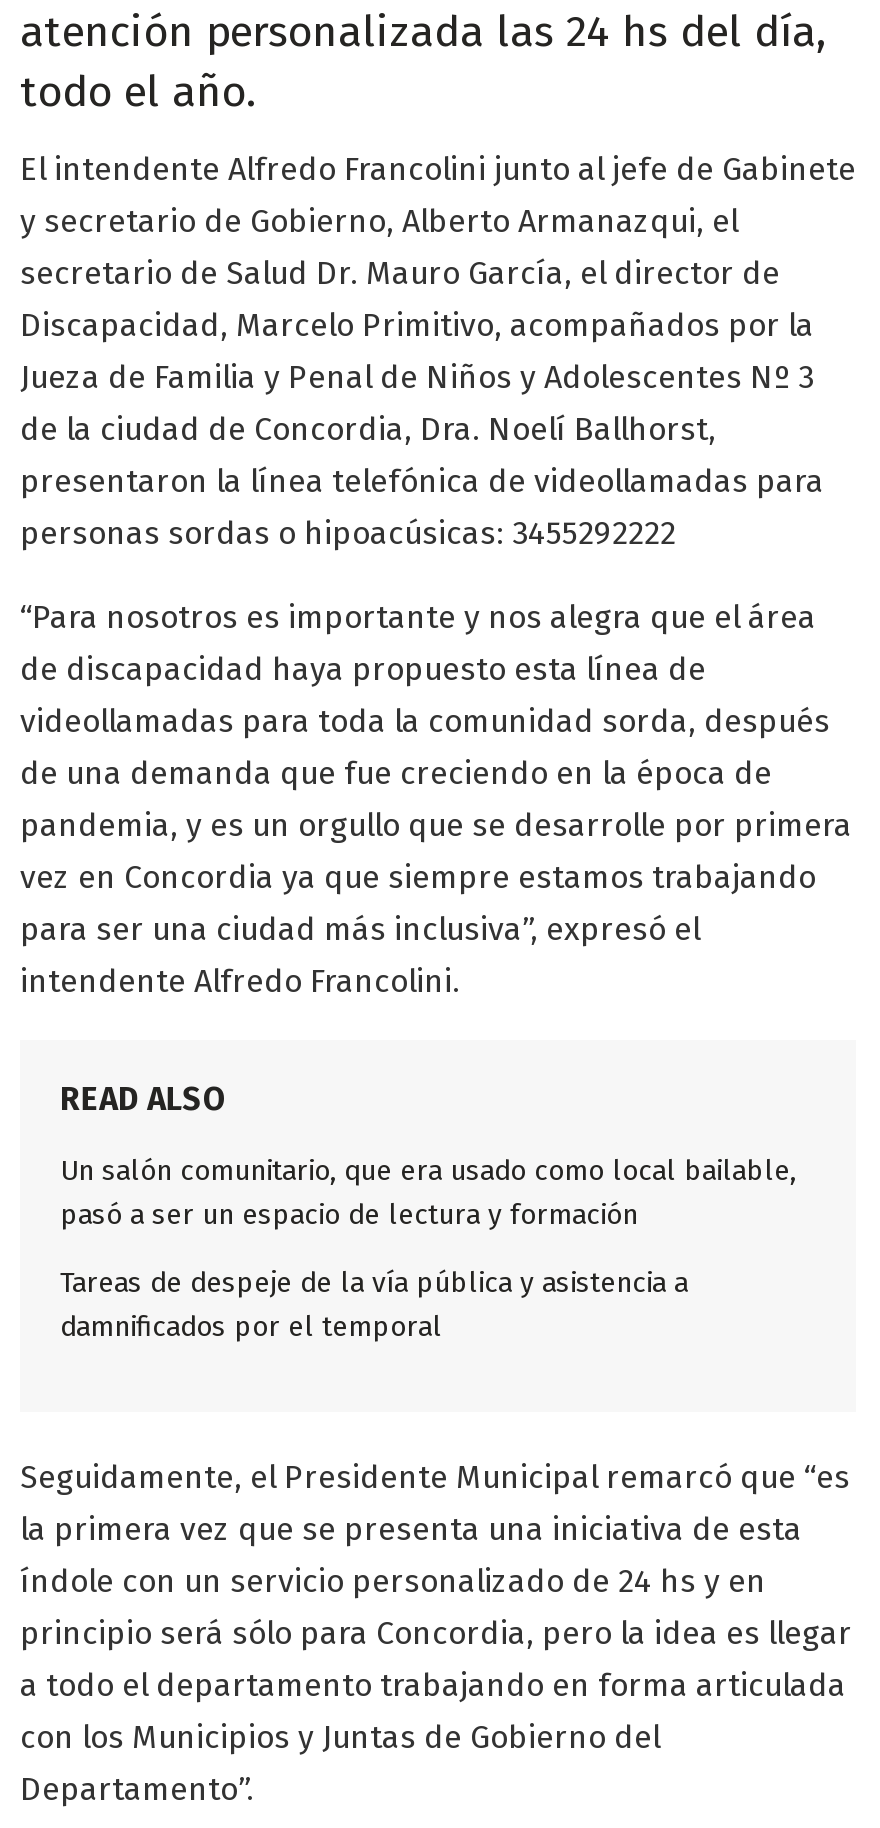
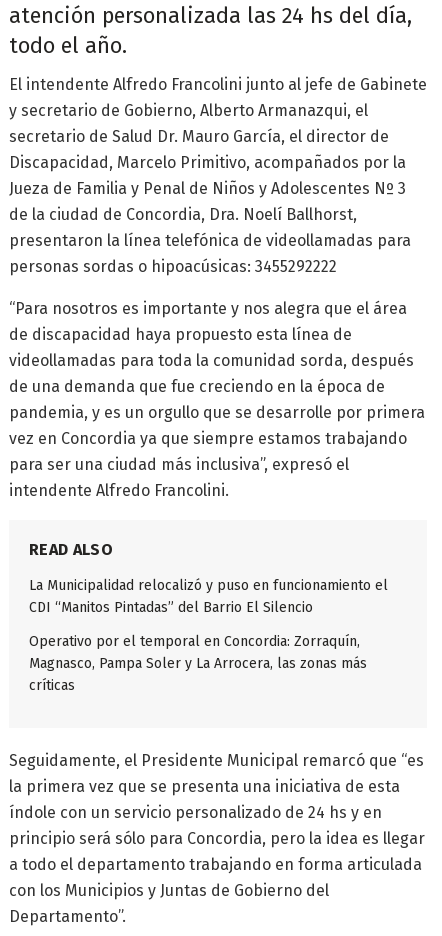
[60,1154,796,1232] Un salón comunitario, que era usado como local bailable, | pasó a ser un espacio de lectura y formación -> [29,577,388,616] La Municipalidad relocalizó y puso en funcionamiento el | CDI “Manitos Pintadas” del Barrio El Silencio
[60,1266,688,1344] Tareas de despeje de la vía pública y asistencia a | damnificados por el temporal -> [29,633,367,694] Operativo por el temporal en Concordia: Zorraquín, | Magnasco, Pampa Soler y La Arrocera, las zonas más | críticas

